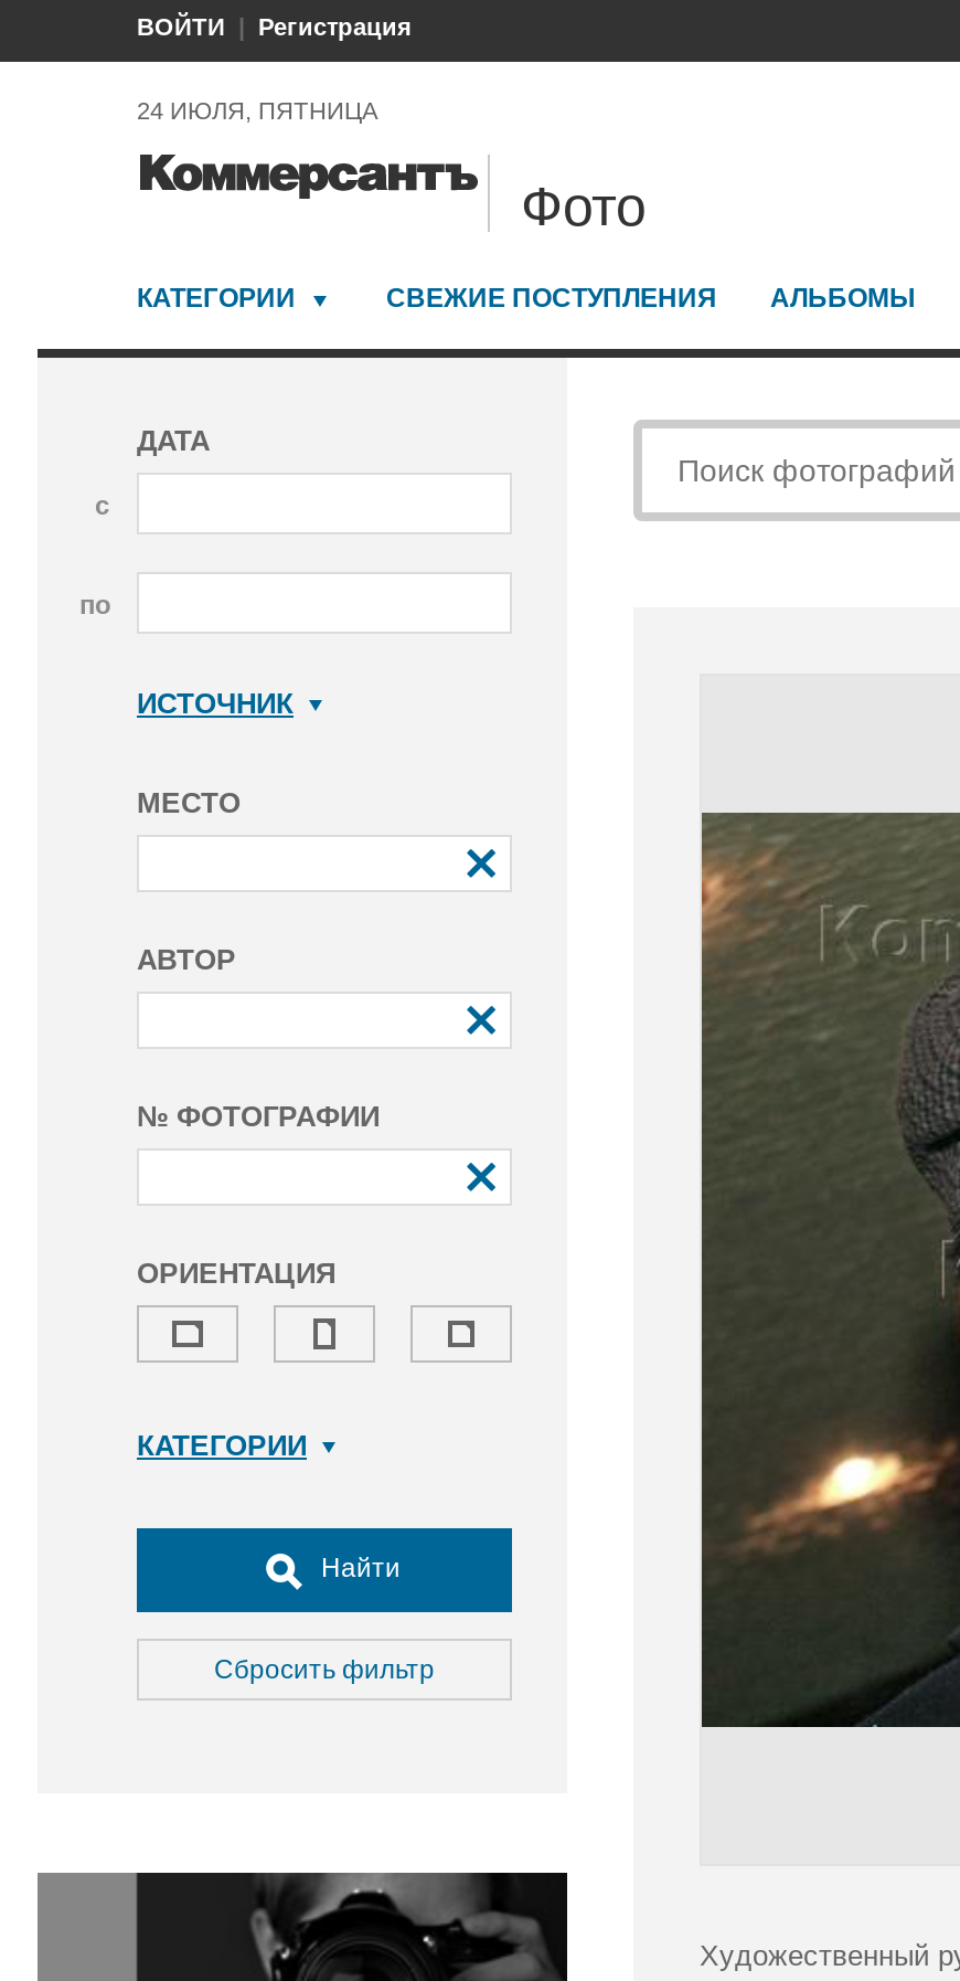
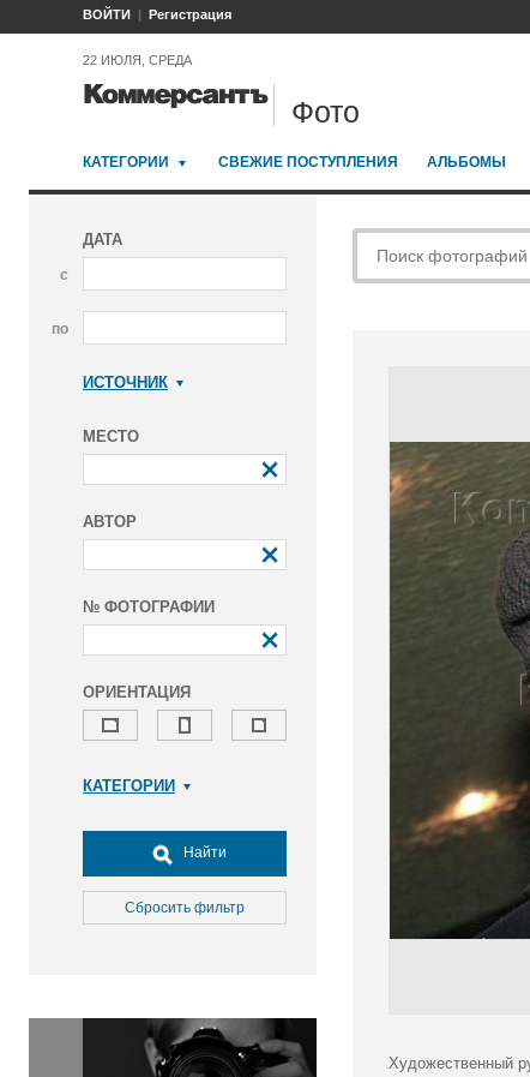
[137,97,377,124] 24 ИЮЛЯ, ПЯТНИЦА -> [83,53,192,67] 22 ИЮЛЯ, СРЕДА

